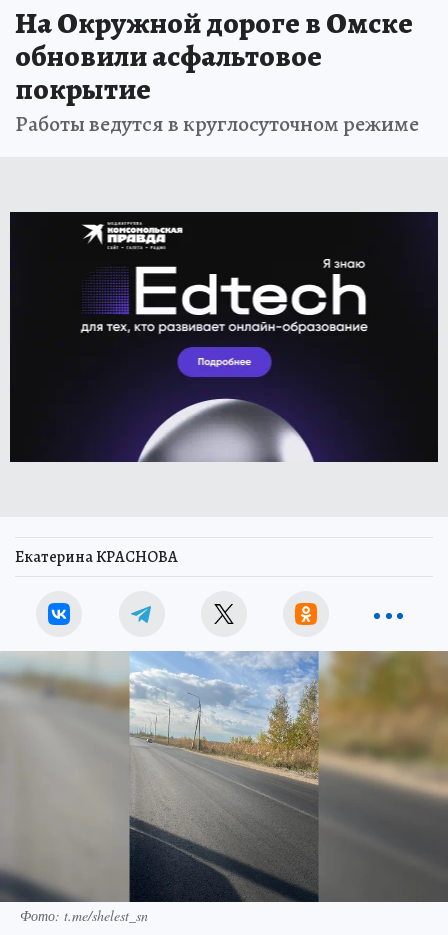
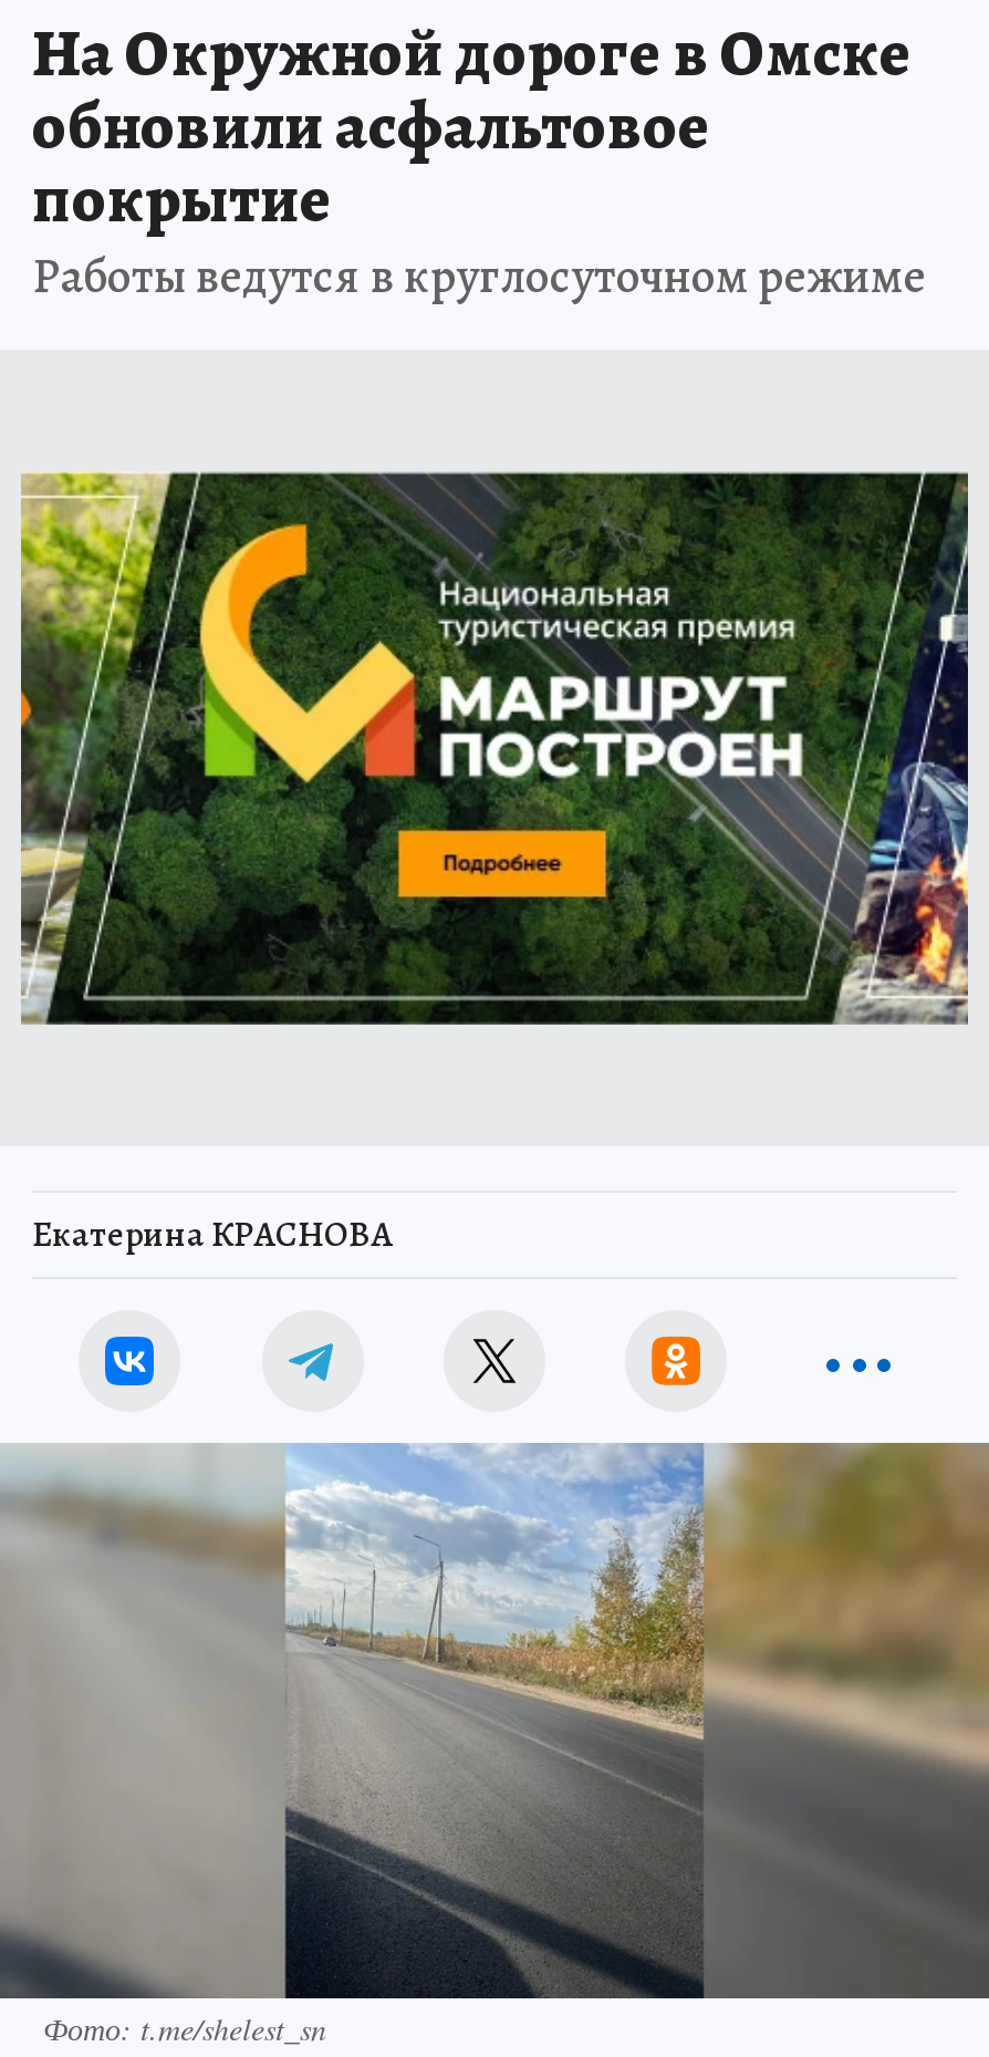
[9,211,439,463] [image] -> [19,469,970,1027] [image]

